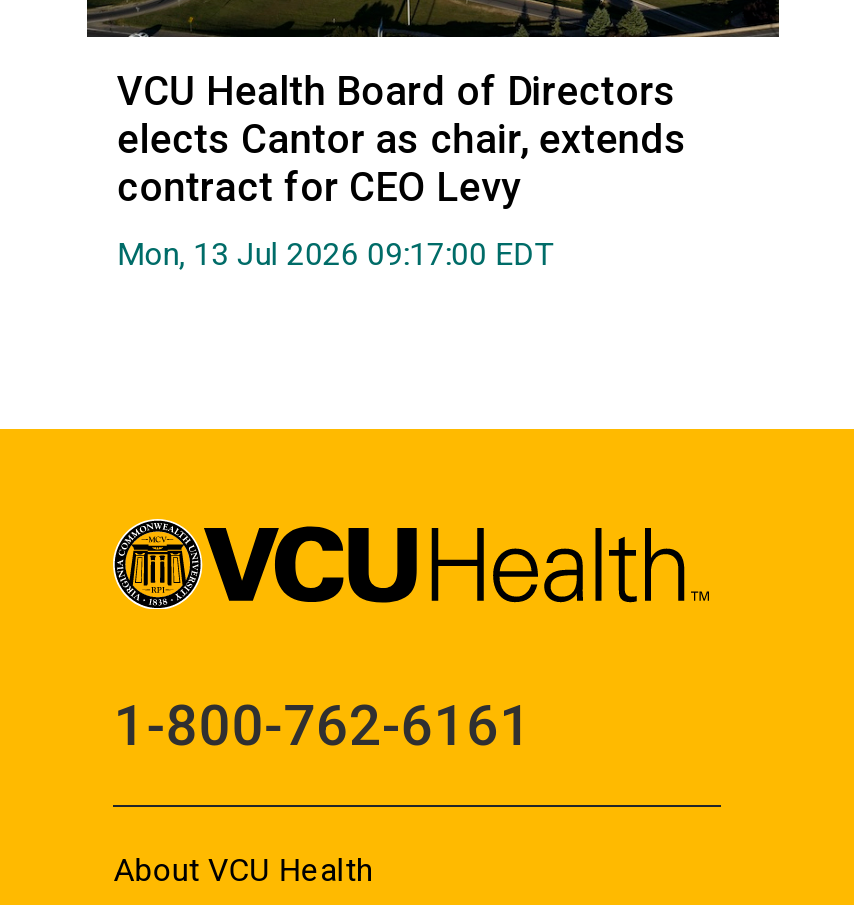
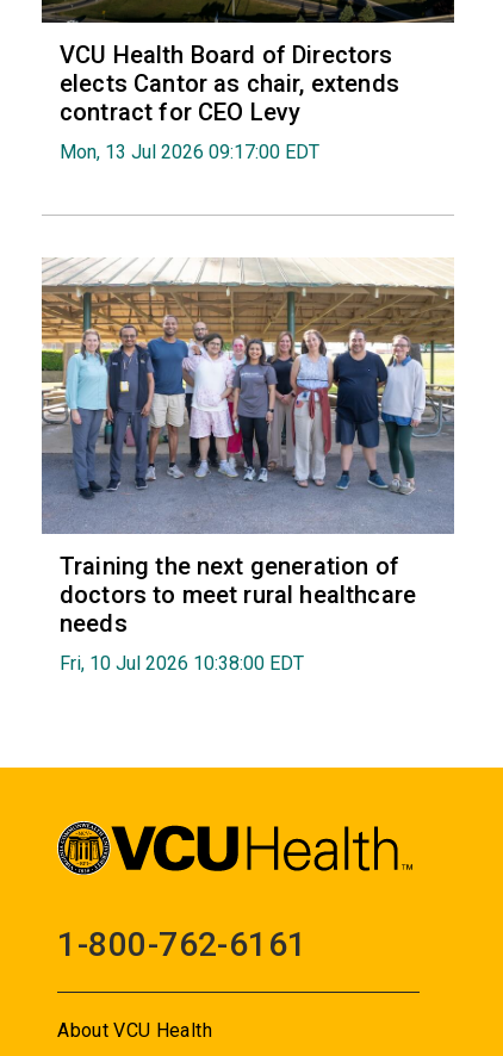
none -> [41,255,455,675] [image] | Training the next generation of | doctors to meet rural healthcare | needs | Fri, 10 Jul 2026 10:38:00 EDT

